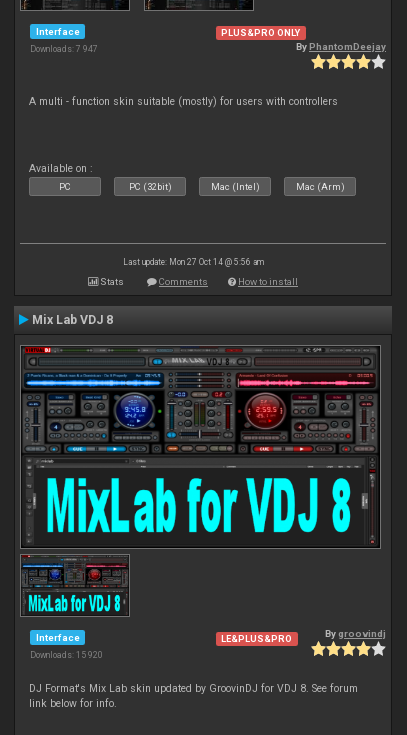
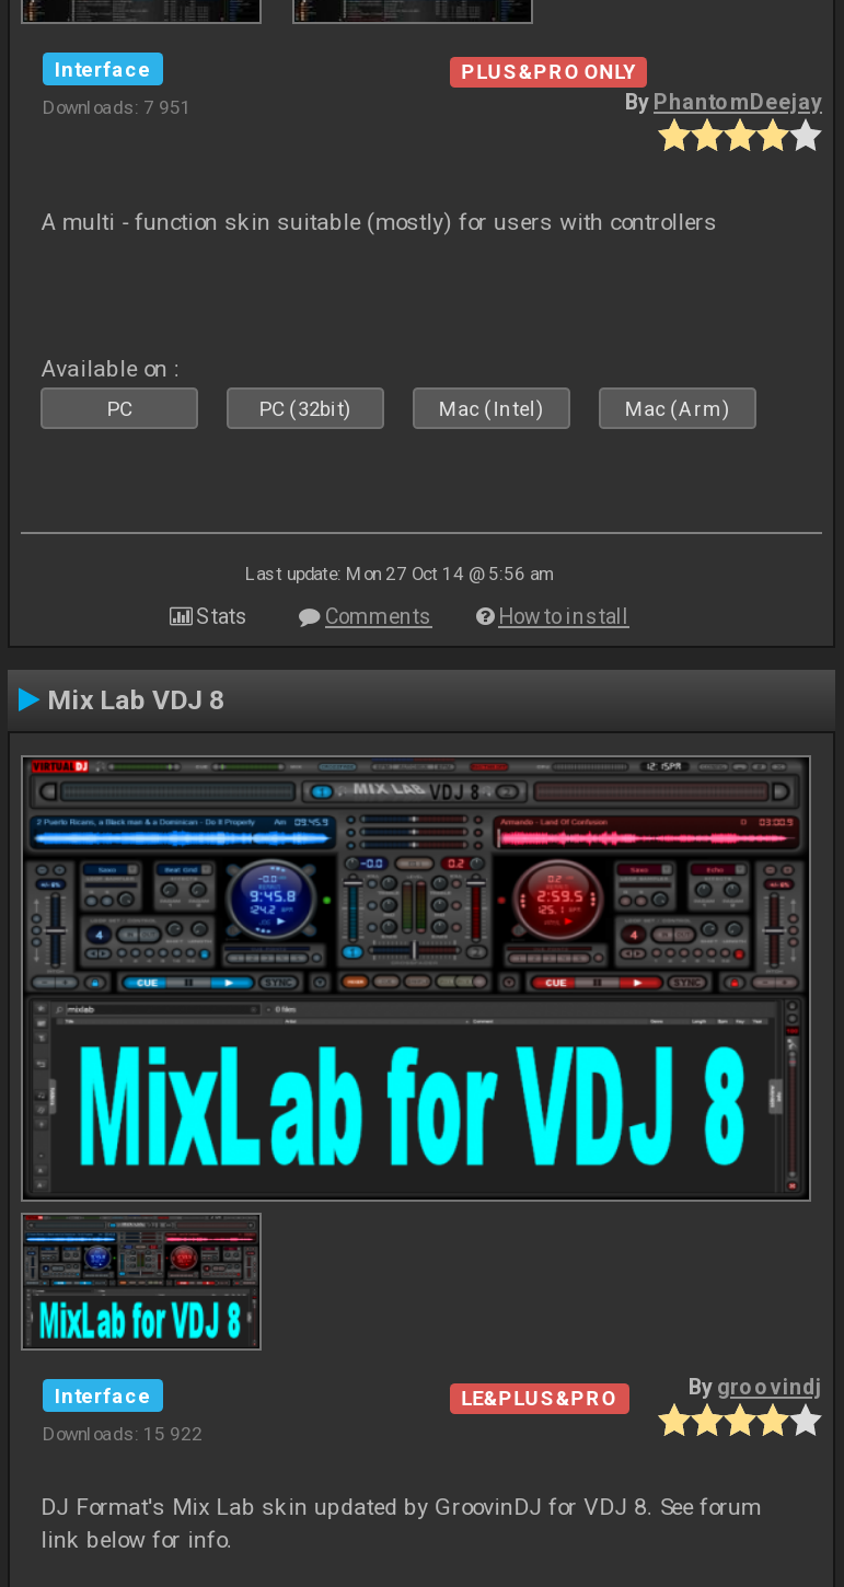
[30,44,98,54] Downloads: 7 947 -> [43,97,192,119] Downloads: 7 951
[30,650,103,660] Downloads: 15 920 -> [43,1424,203,1446] Downloads: 15 922

